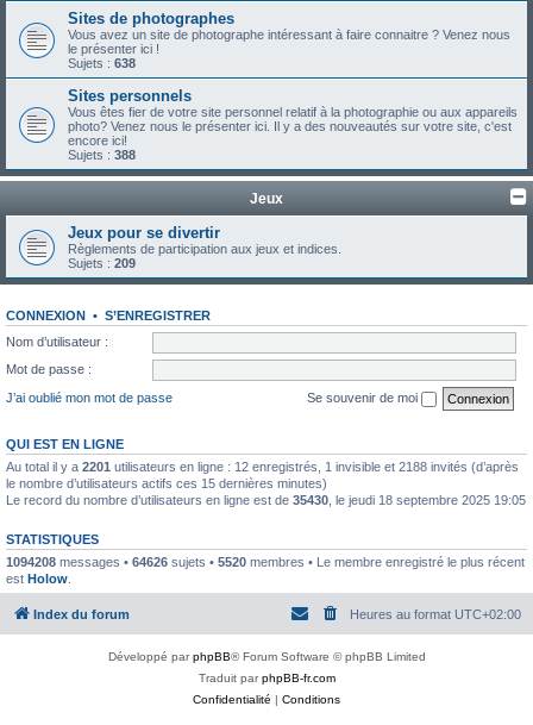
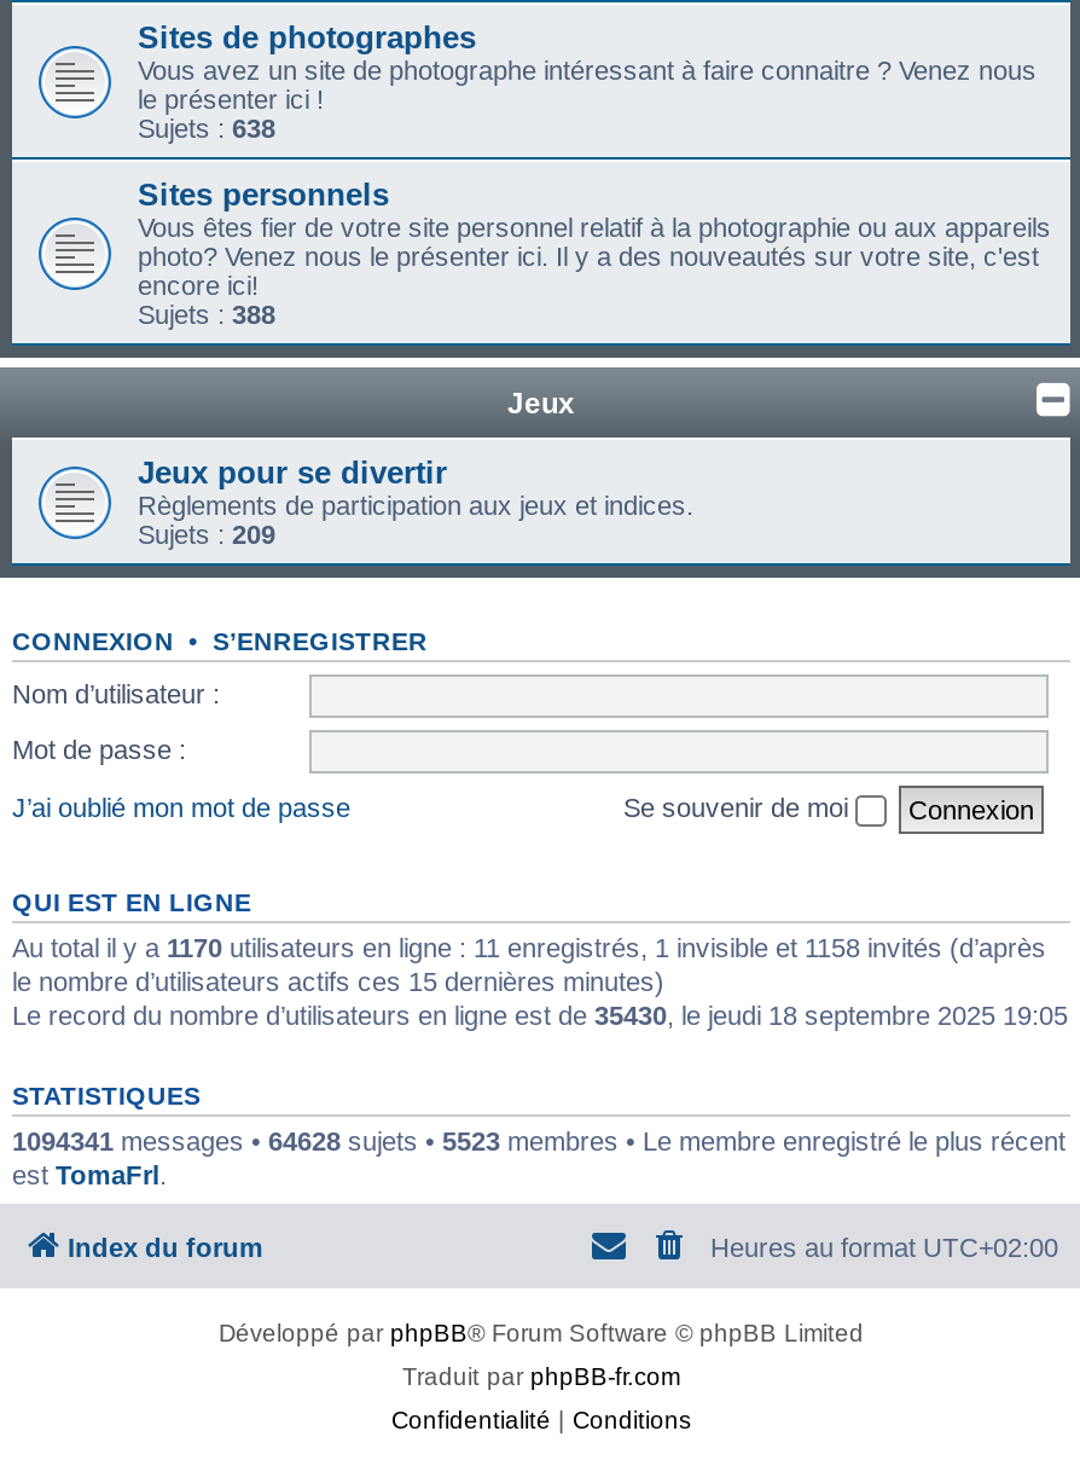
[6,459,519,473] Au total il y a 2201 utilisateurs en ligne : 12 enregistrés, 1 invisible et 2188 invités (d’après -> [12,932,1046,961] Au total il y a 1170 utilisateurs en ligne : 11 enregistrés, 1 invisible et 1158 invités (d’après
[6,554,525,568] 1094208 messages • 64626 sujets • 5520 membres • Le membre enregistré le plus récent -> [12,1125,1066,1154] 1094341 messages • 64628 sujets • 5523 membres • Le membre enregistré le plus récent
[6,571,71,585] est Holow. -> [12,1159,167,1188] est TomaFrl.

